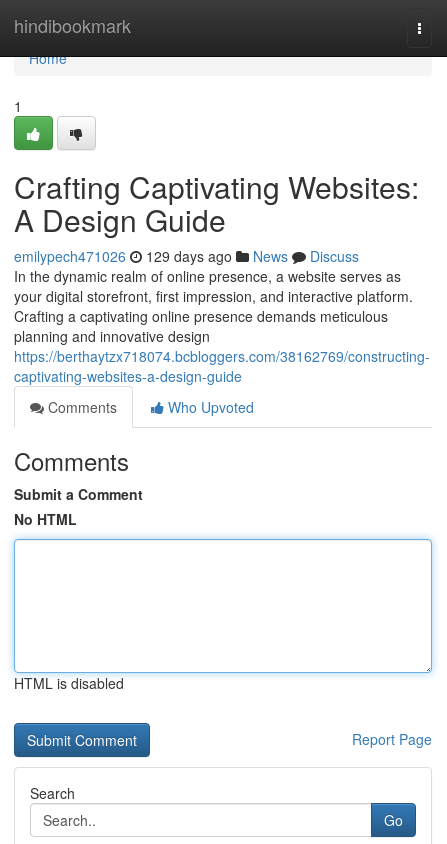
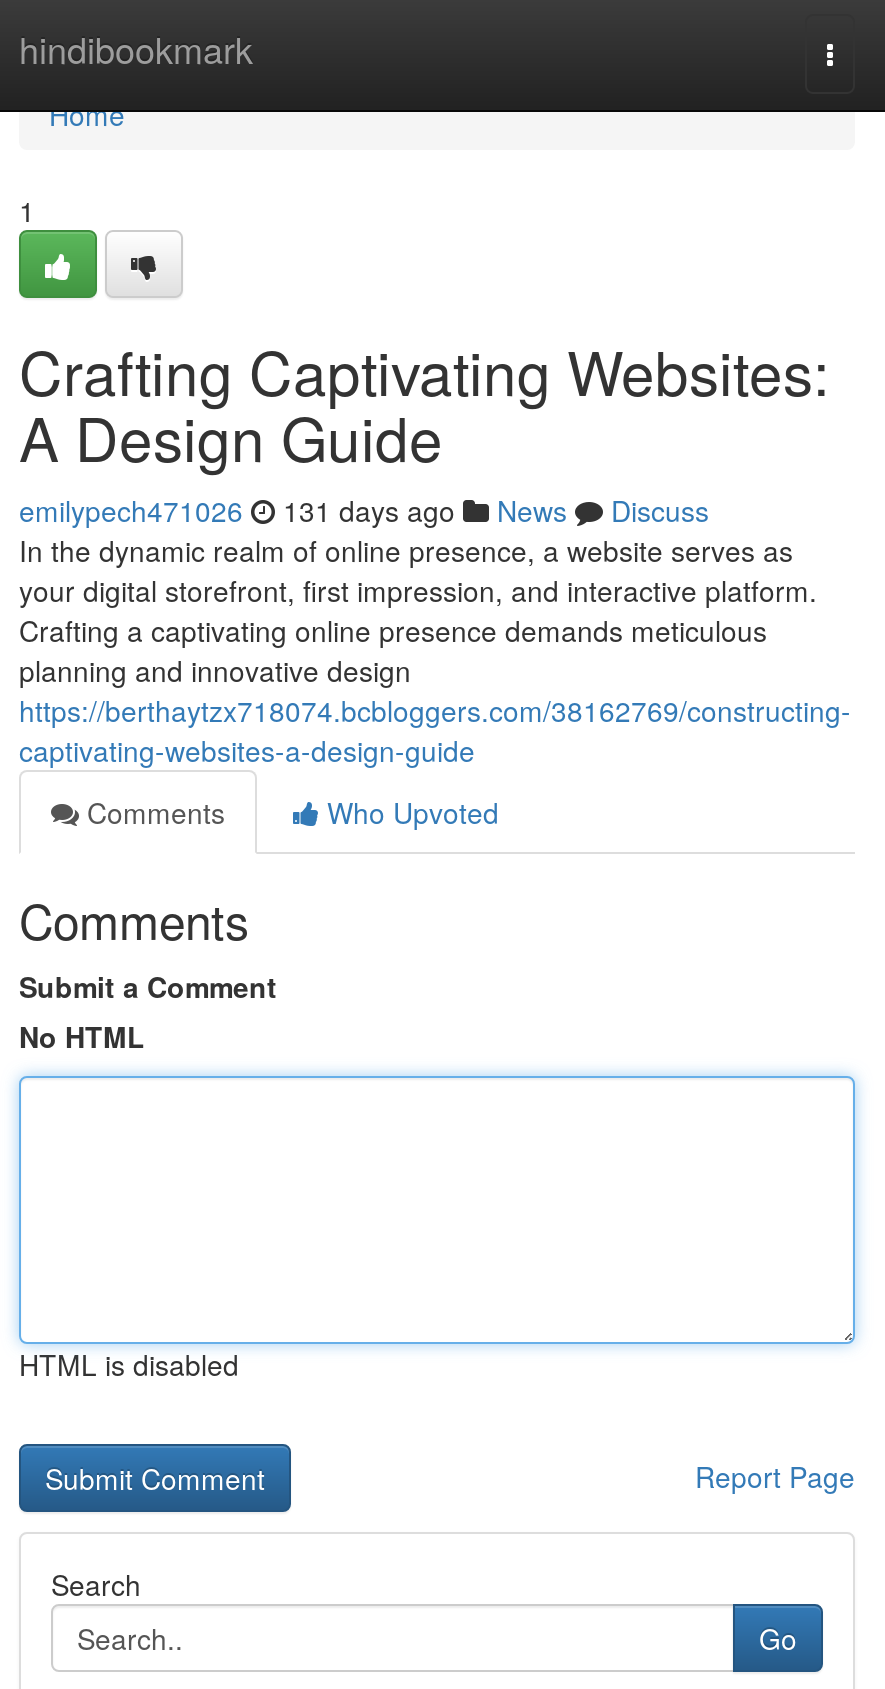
[14,246,359,266] emilypech471026 129 days ago News Discuss -> [19,490,709,530] emilypech471026 131 days ago News Discuss

